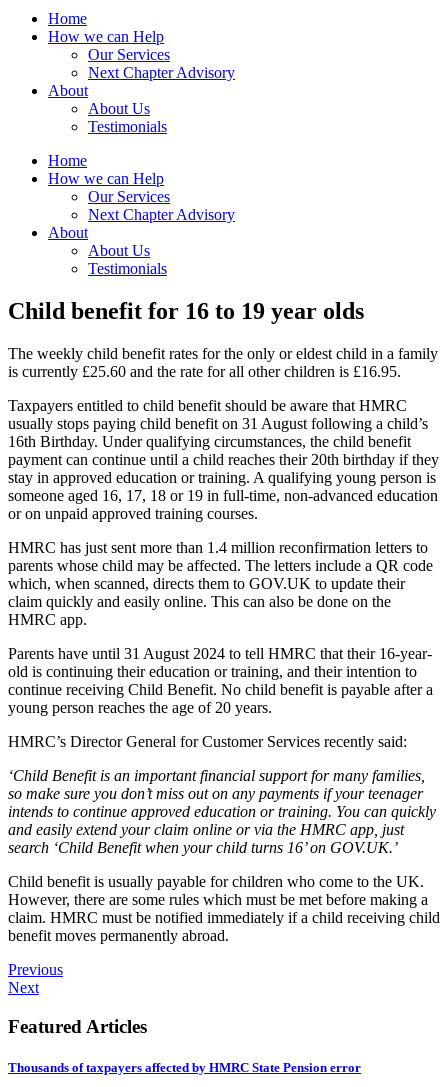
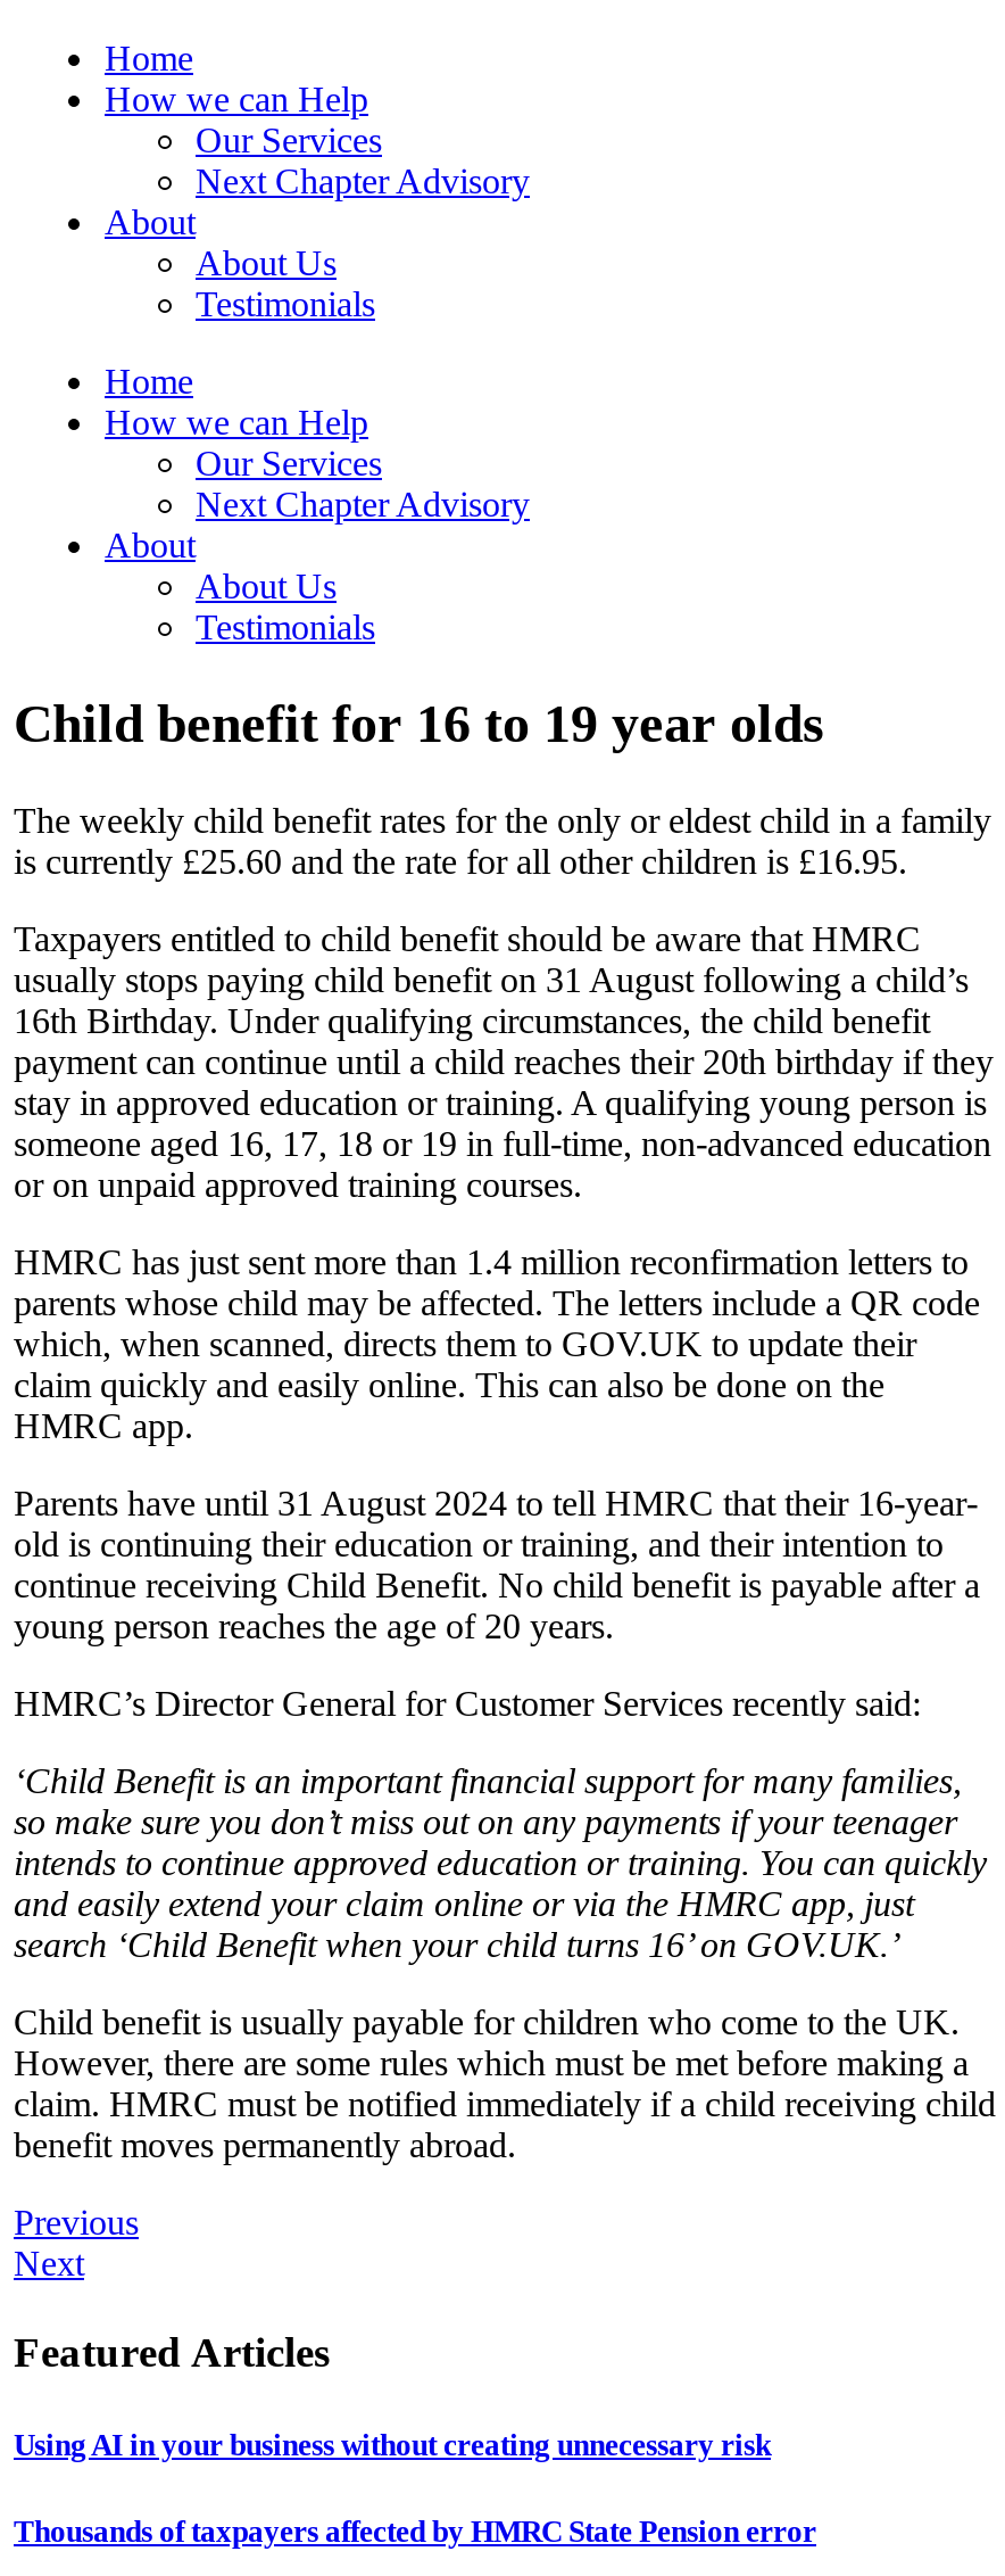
none -> [14,2428,771,2462] Using AI in your business without creating unnecessary risk

